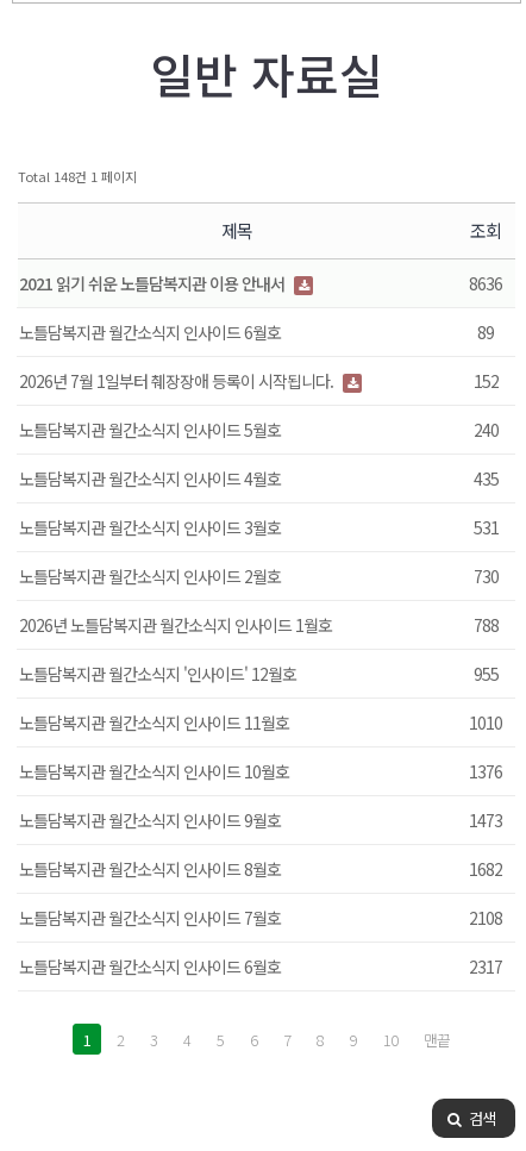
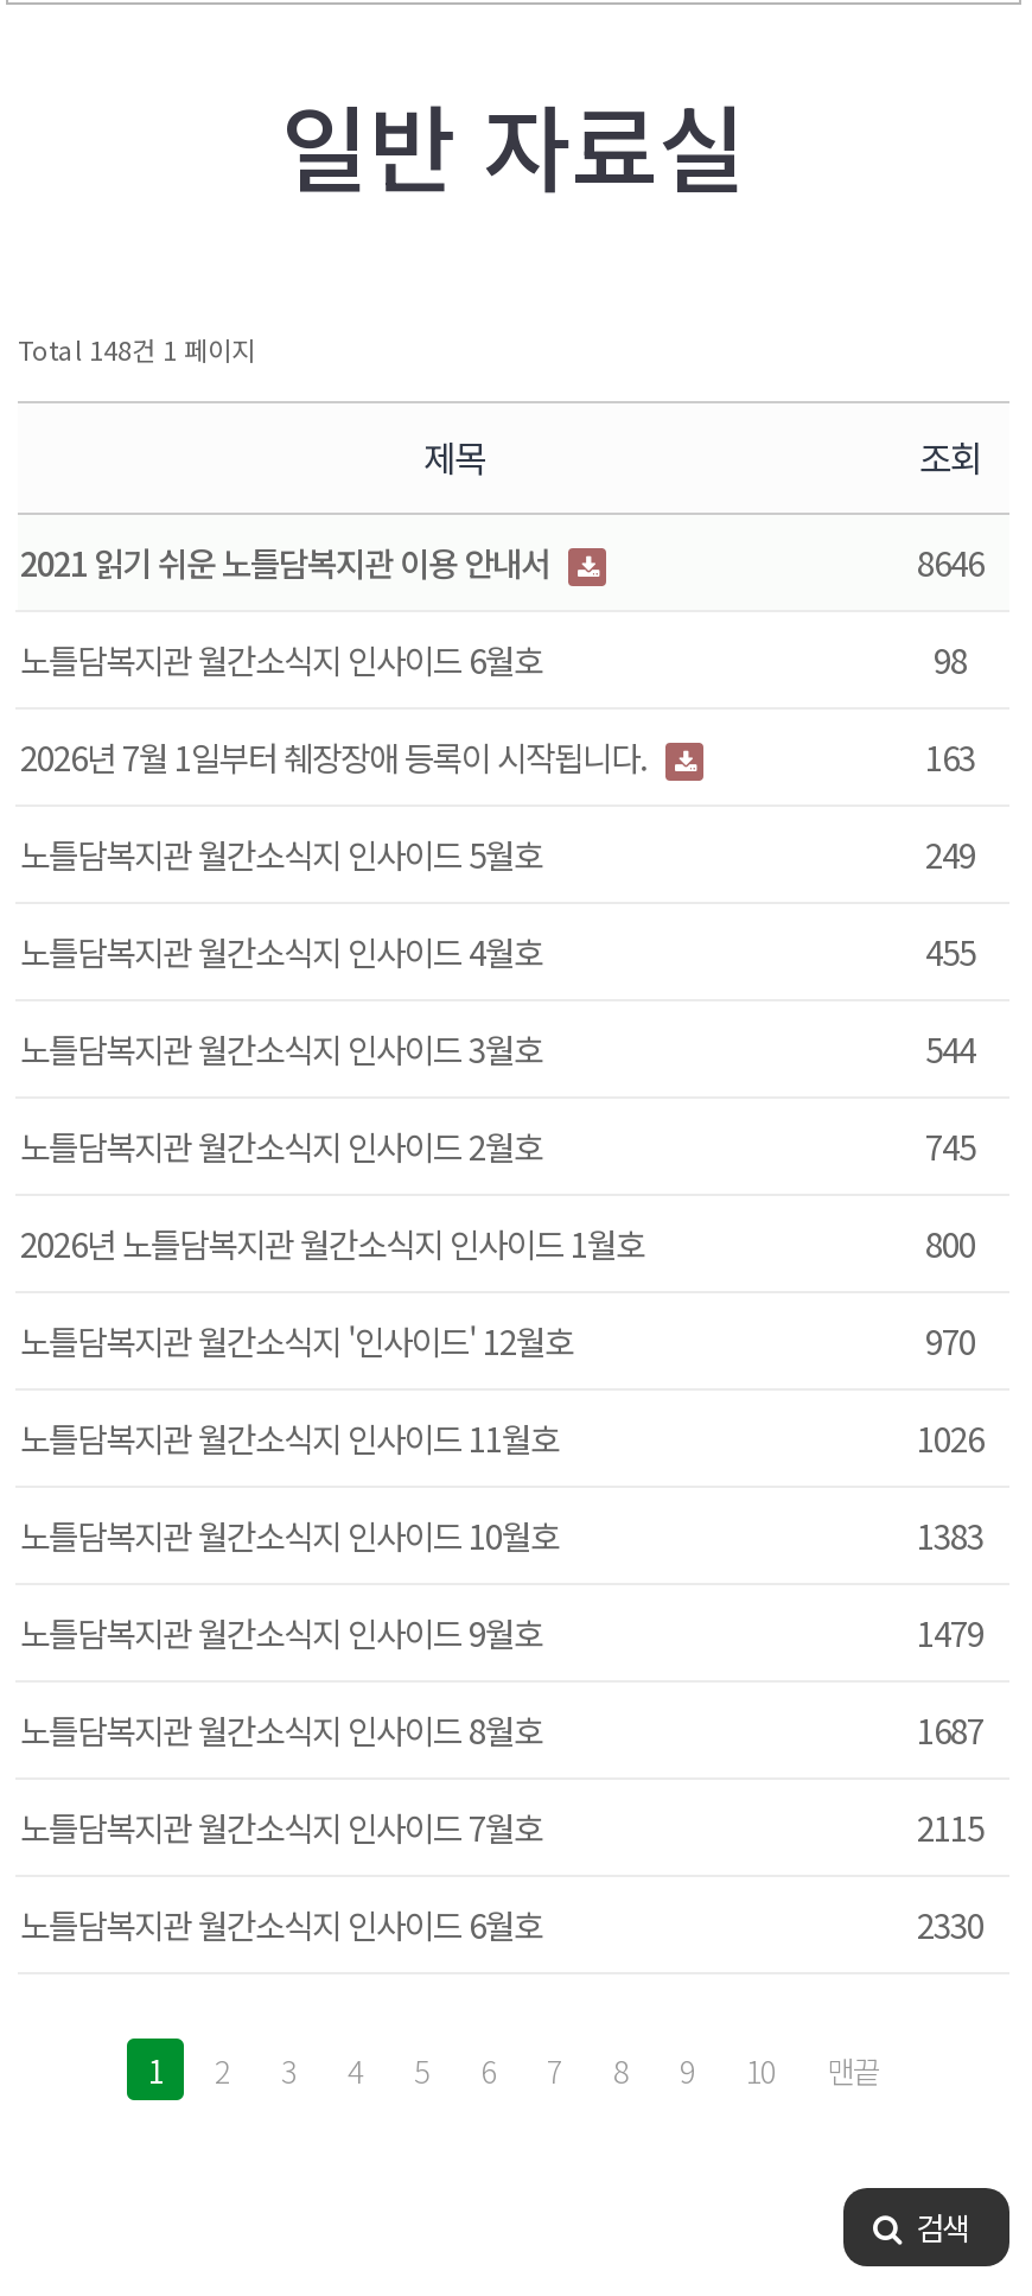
[469,271,502,295] 8636 -> [917,539,983,586] 8646
[477,320,494,344] 89 -> [934,636,967,683] 98
[473,369,498,393] 152 -> [925,733,975,781] 163
[473,418,498,442] 240 -> [925,831,975,878] 249
[473,467,498,490] 435 -> [925,928,975,975] 455
[473,515,498,539] 531 -> [925,1025,975,1073] 544
[473,564,498,588] 730 -> [925,1122,975,1170] 745
[473,613,498,637] 788 -> [925,1220,975,1267] 800
[473,662,498,686] 955 -> [925,1317,975,1365] 970
[469,711,502,734] 1010 -> [917,1414,983,1462] 1026
[469,759,502,783] 1376 -> [917,1512,983,1559] 1383
[469,808,502,832] 1473 -> [917,1609,983,1656] 1479
[469,857,502,881] 1682 -> [917,1706,983,1754] 1687
[469,906,502,930] 2108 -> [917,1804,983,1851] 2115
[469,955,502,978] 2317 -> [917,1901,983,1948] 2330

